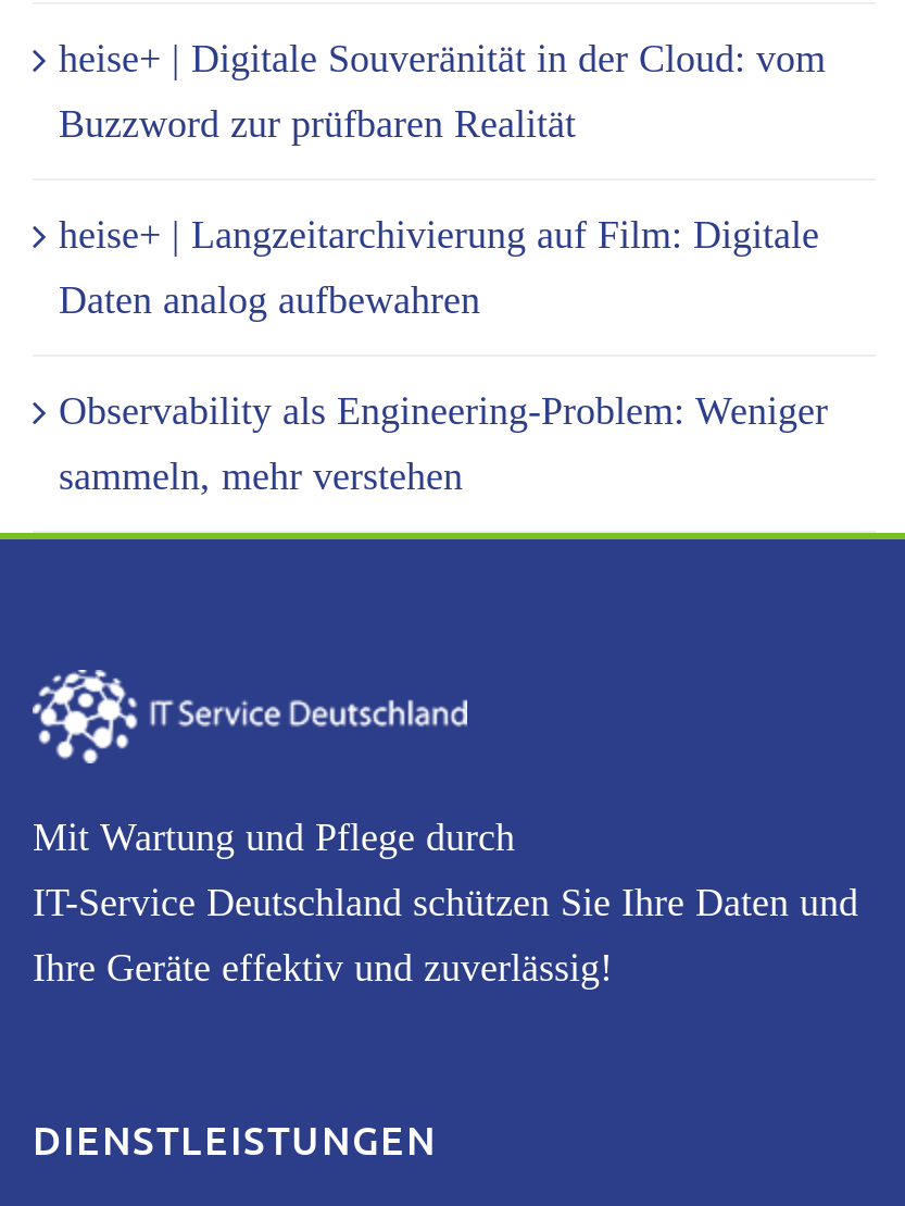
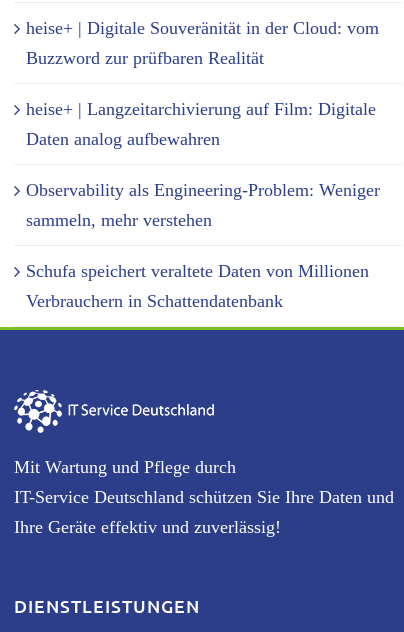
none -> [26,261,369,311] Schufa speichert veraltete Daten von Millionen | Verbrauchern in Schattendatenbank

